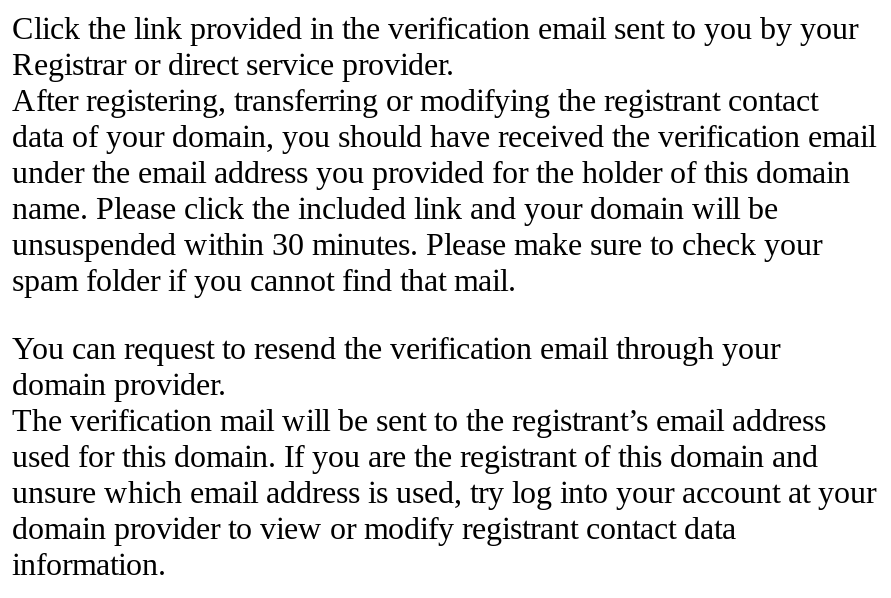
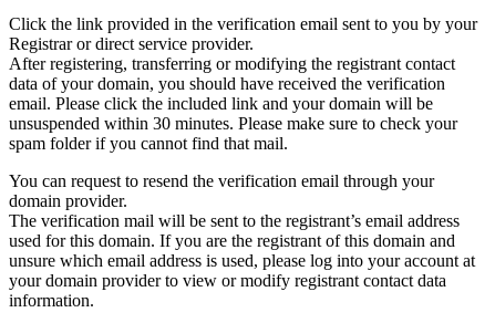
[12,119,876,225] data of your domain, you should have received the verification email | under the email address you provided for the holder of this domain | name. Please click the included link and your domain will be -> [9,74,445,112] data of your domain, you should have received the verification | email. Please click the included link and your domain will be
[12,475,876,545] unsure which email address is used, try log into your account at your | domain provider to view or modify registrant contact data -> [9,251,475,289] unsure which email address is used, please log into your account at | your domain provider to view or modify registrant contact data

